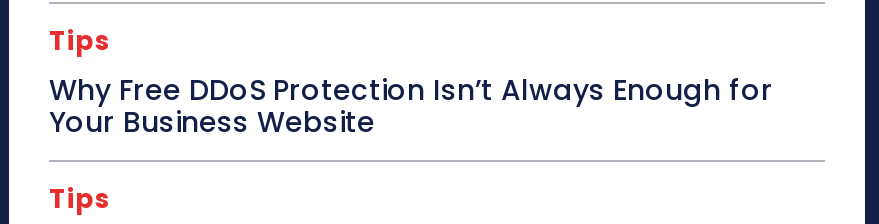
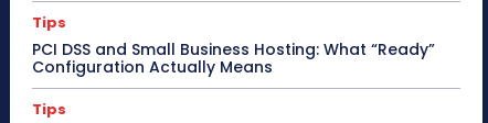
[49,70,773,142] Why Free DDoS Protection Isn’t Always Enough for | Your Business Website -> [32,39,435,78] PCI DSS and Small Business Hosting: What “Ready” | Configuration Actually Means

